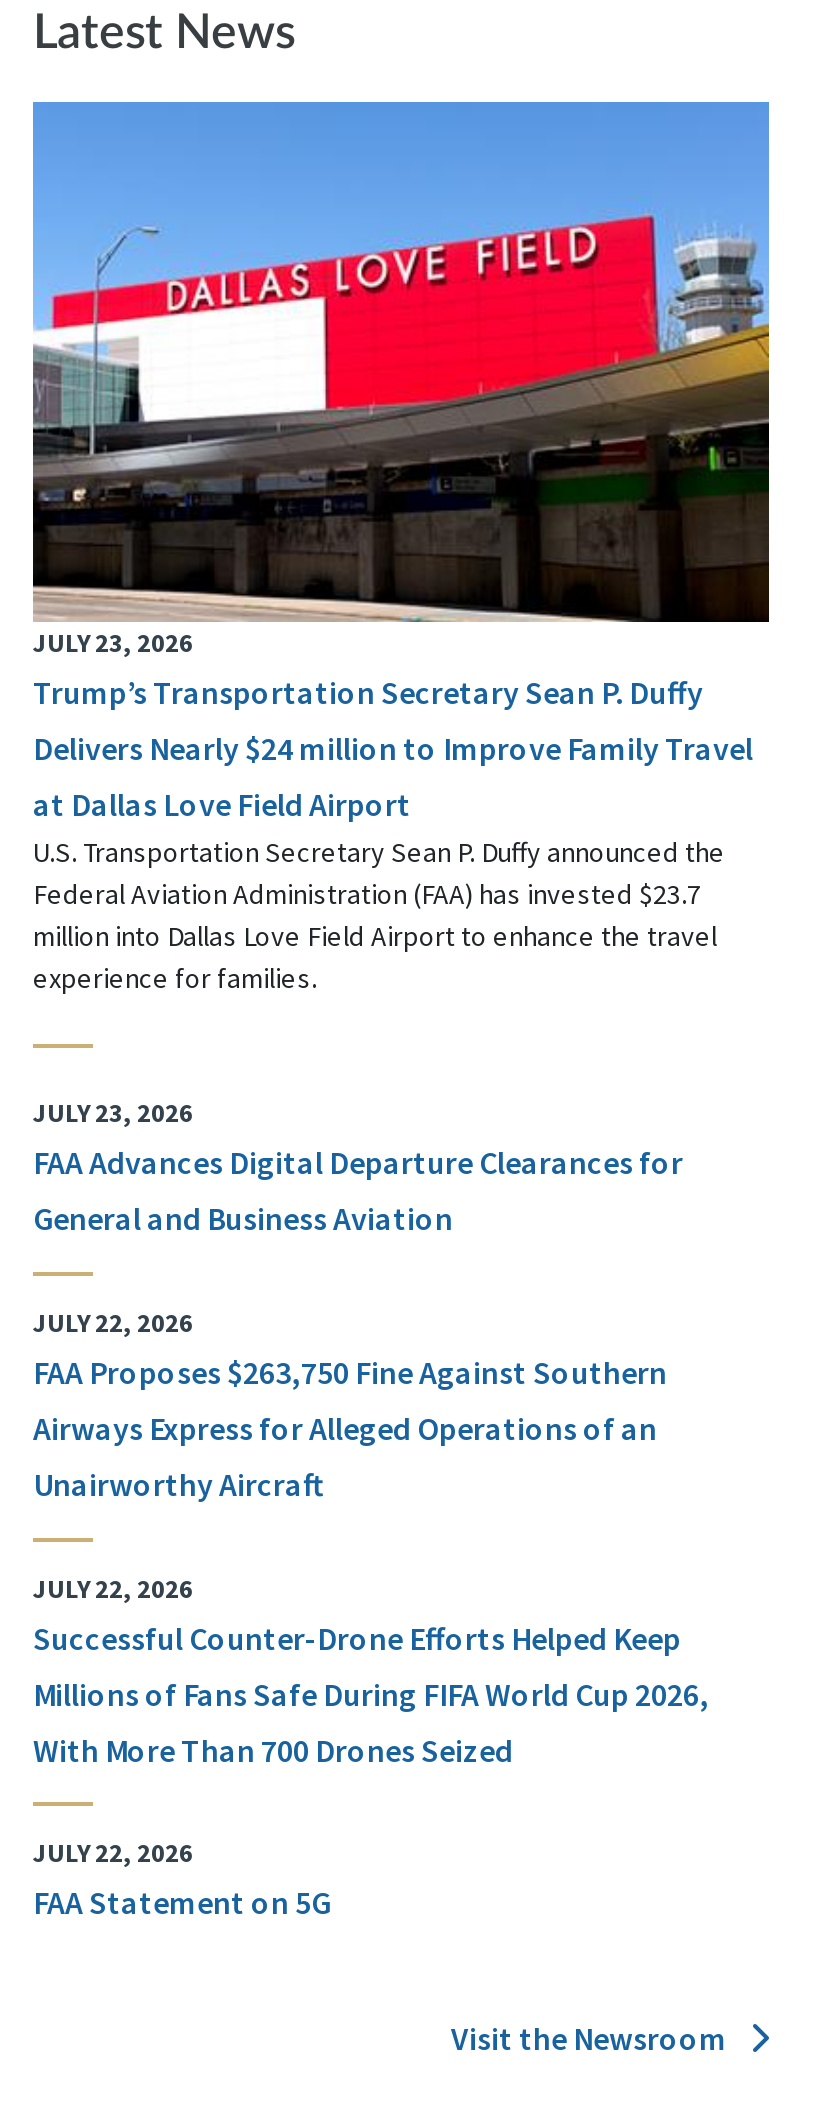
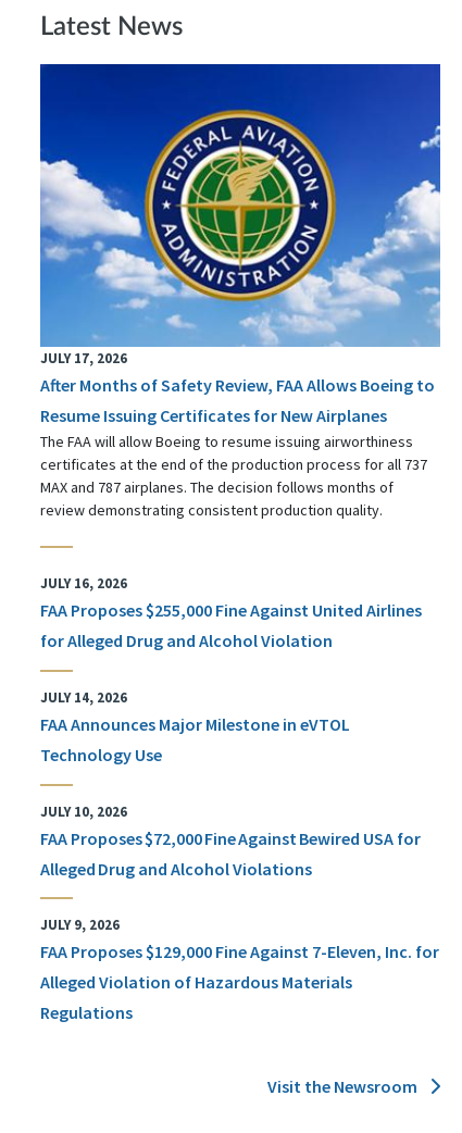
[31,100,771,995] [image] | JULY 23, 2026 | Trump’s Transportation Secretary Sean P. Duffy | Delivers Nearly $24 million to Improve Family Travel | at Dallas Love Field Airport | U.S. Transportation Secretary Sean P. Duffy announced the | Federal Aviation Administration (FAA) has invested $23.7 | million into Dallas Love Field Airport to enhance the travel | experience for families. -> [39,63,441,519] [image] | JULY 17, 2026 | After Months of Safety Review, FAA Allows Boeing to | Resume Issuing Certificates for New Airplanes | The FAA will allow Boeing to resume issuing airworthiness | certificates at the end of the production process for all 737 | MAX and 787 airplanes. The decision follows months of | review demonstrating consistent production quality.
[33,1097,683,1239] JULY 23, 2026 | FAA Advances Digital Departure Clearances for | General and Business Aviation -> [40,575,422,652] JULY 16, 2026 | FAA Proposes $255,000 Fine Against United Airlines | for Alleged Drug and Alcohol Violation
[33,1306,667,1504] JULY 22, 2026 | FAA Proposes $263,750 Fine Against Southern | Airways Express for Alleged Operations of an | Unairworthy Aircraft -> [40,688,350,765] JULY 14, 2026 | FAA Announces Major Milestone in eVTOL | Technology Use
[33,1571,709,1769] JULY 22, 2026 | Successful Counter-Drone Efforts Helped Keep | Millions of Fans Safe During FIFA World Cup 2026, | With More Than 700 Drones Seized -> [40,802,421,879] JULY 10, 2026 | FAA Proposes $72,000 Fine Against Bewired USA for | Alleged Drug and Alcohol Violations
[33,1836,331,1922] JULY 22, 2026 | FAA Statement on 5G -> [40,916,439,1023] JULY 9, 2026 | FAA Proposes $129,000 Fine Against 7-Eleven, Inc. for | Alleged Violation of Hazardous Materials | Regulations

